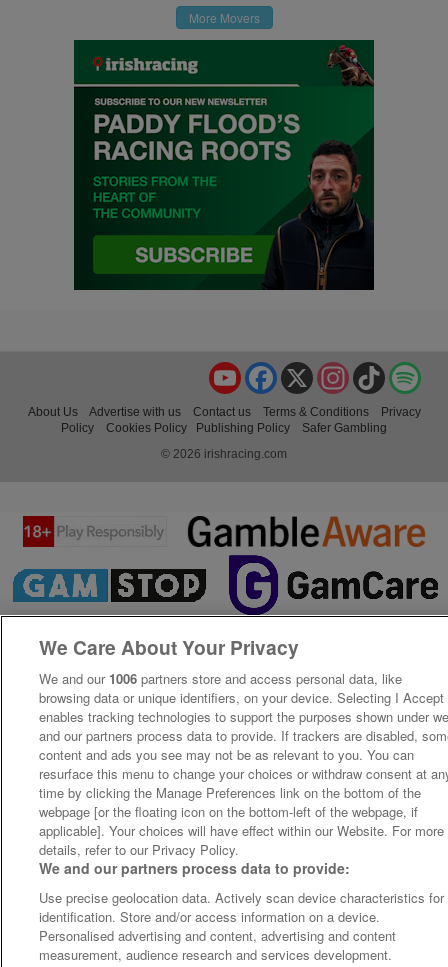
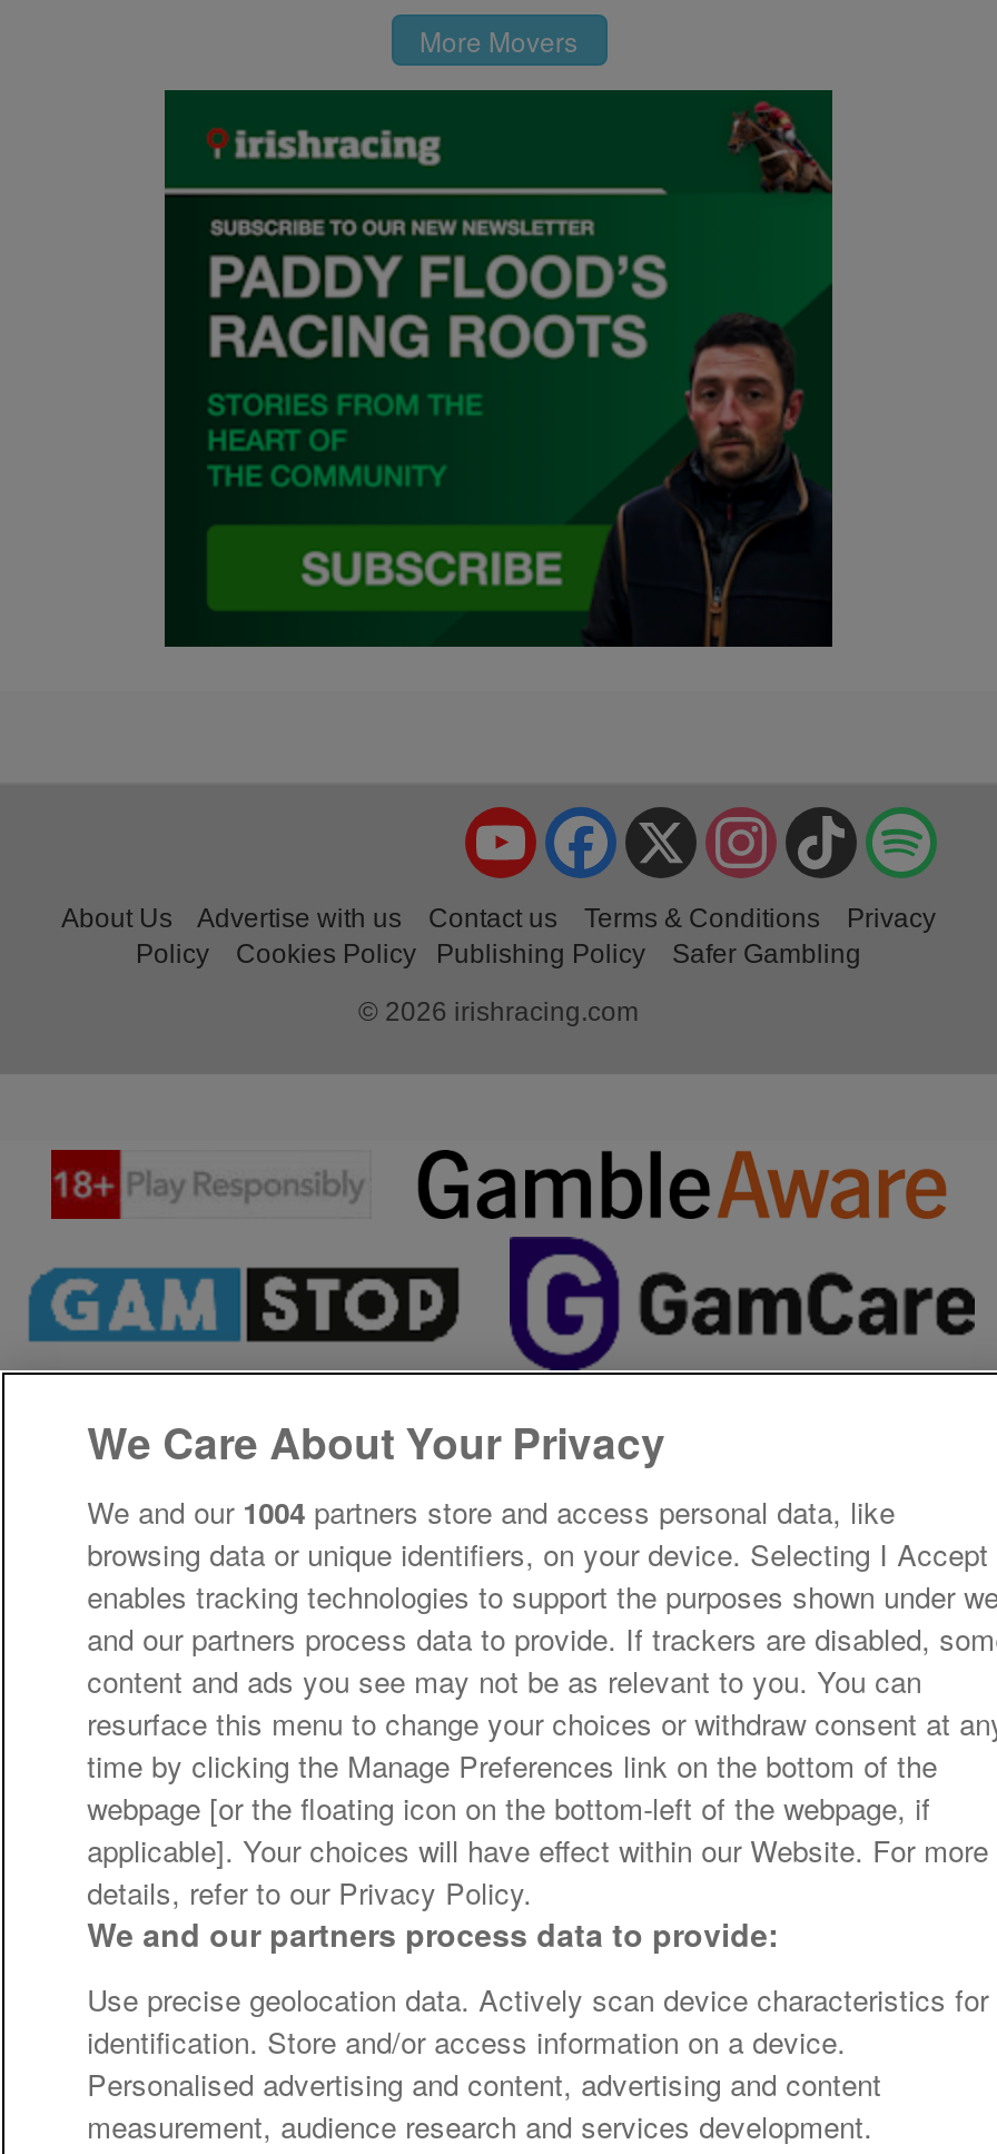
[39,669,402,688] We and our 1006 partners store and access personal data, like -> [87,1491,895,1533] We and our 1004 partners store and access personal data, like

